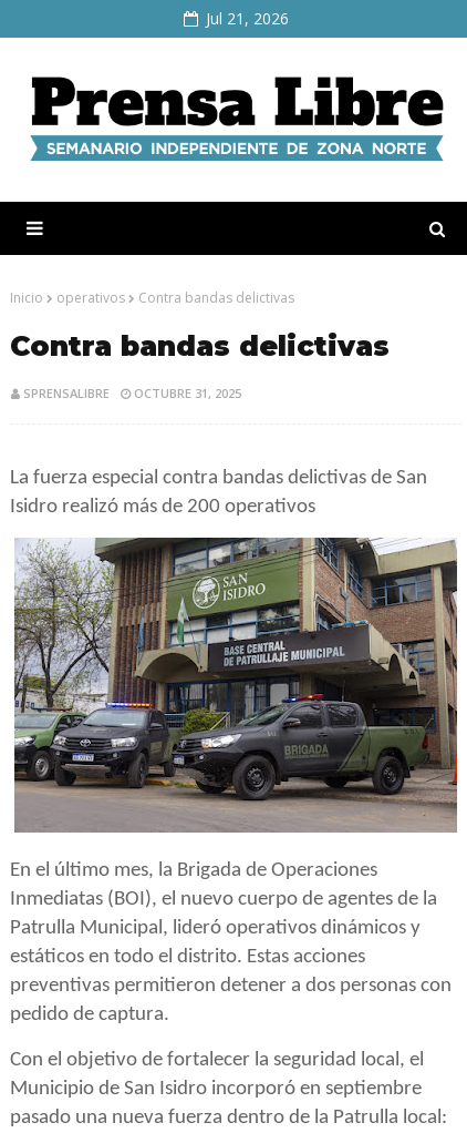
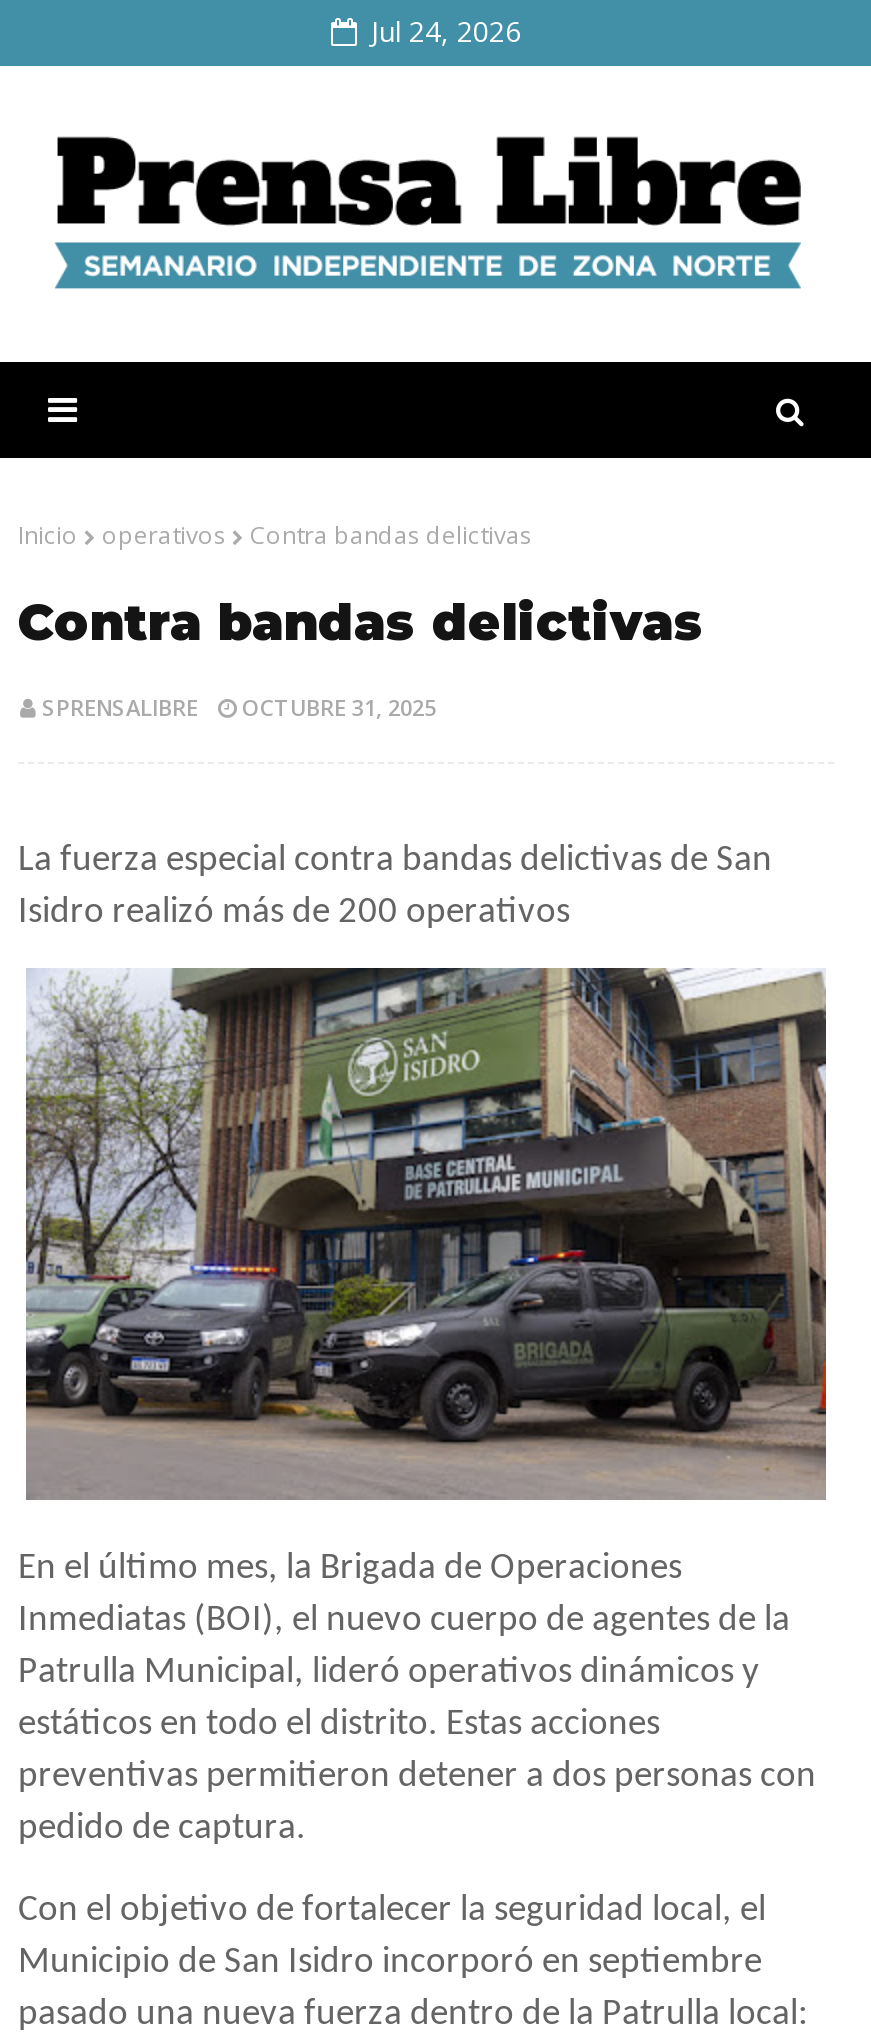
[205,8,288,29] Jul 21, 2026 -> [371,12,521,50] Jul 24, 2026

